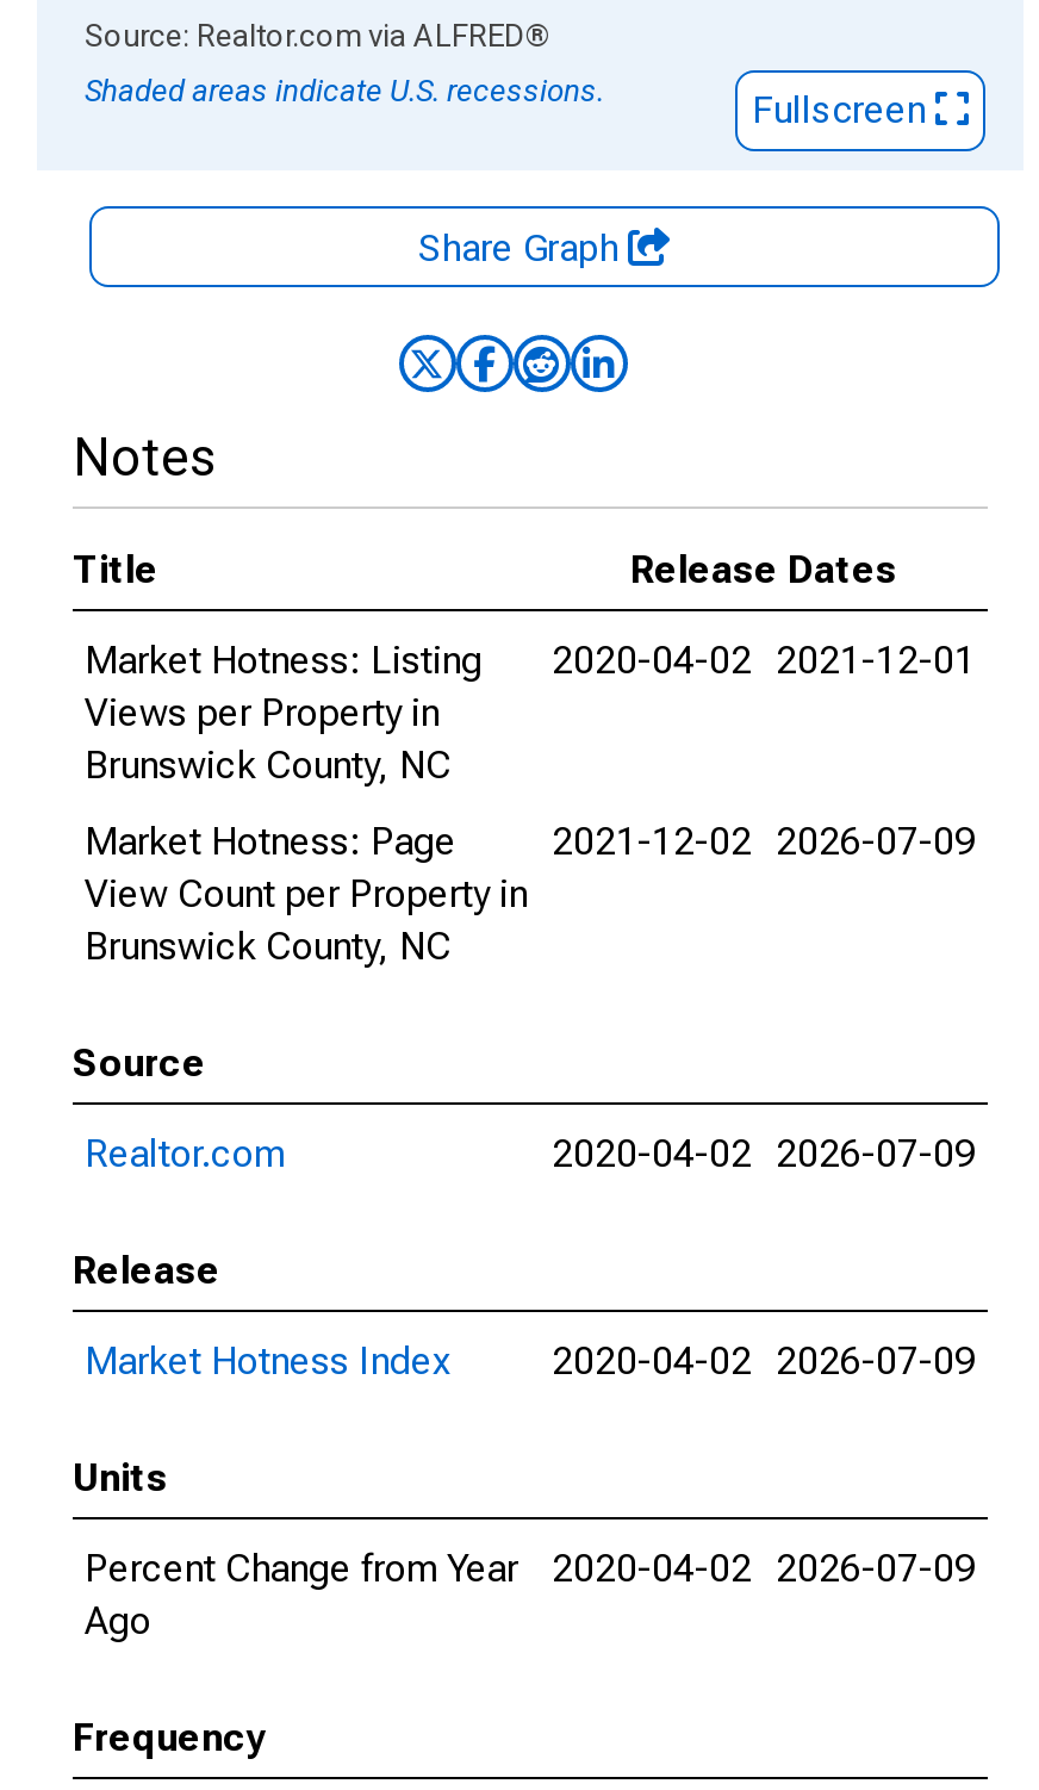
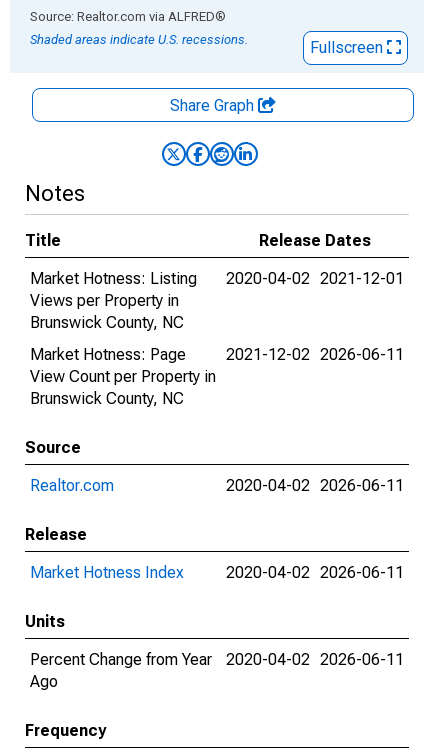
[552,819,976,864] 2021-12-02 2026-07-09 -> [226,345,404,364] 2021-12-02 2026-06-11
[552,1131,976,1176] 2020-04-02 2026-07-09 -> [226,476,404,495] 2020-04-02 2026-06-11
[552,1338,976,1384] 2020-04-02 2026-07-09 -> [226,563,404,582] 2020-04-02 2026-06-11
[85,1546,976,1591] Percent Change from Year 2020-04-02 2026-07-09 -> [30,650,404,669] Percent Change from Year 2020-04-02 2026-06-11

